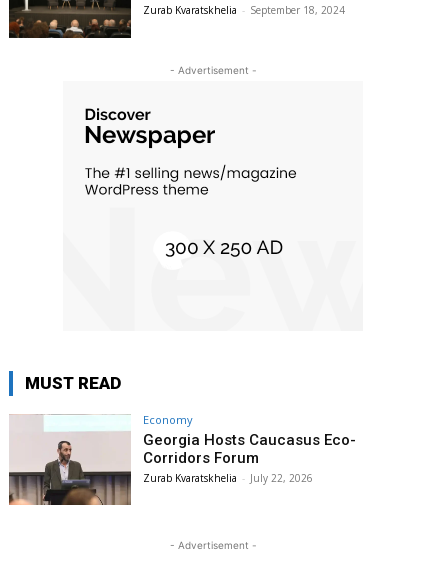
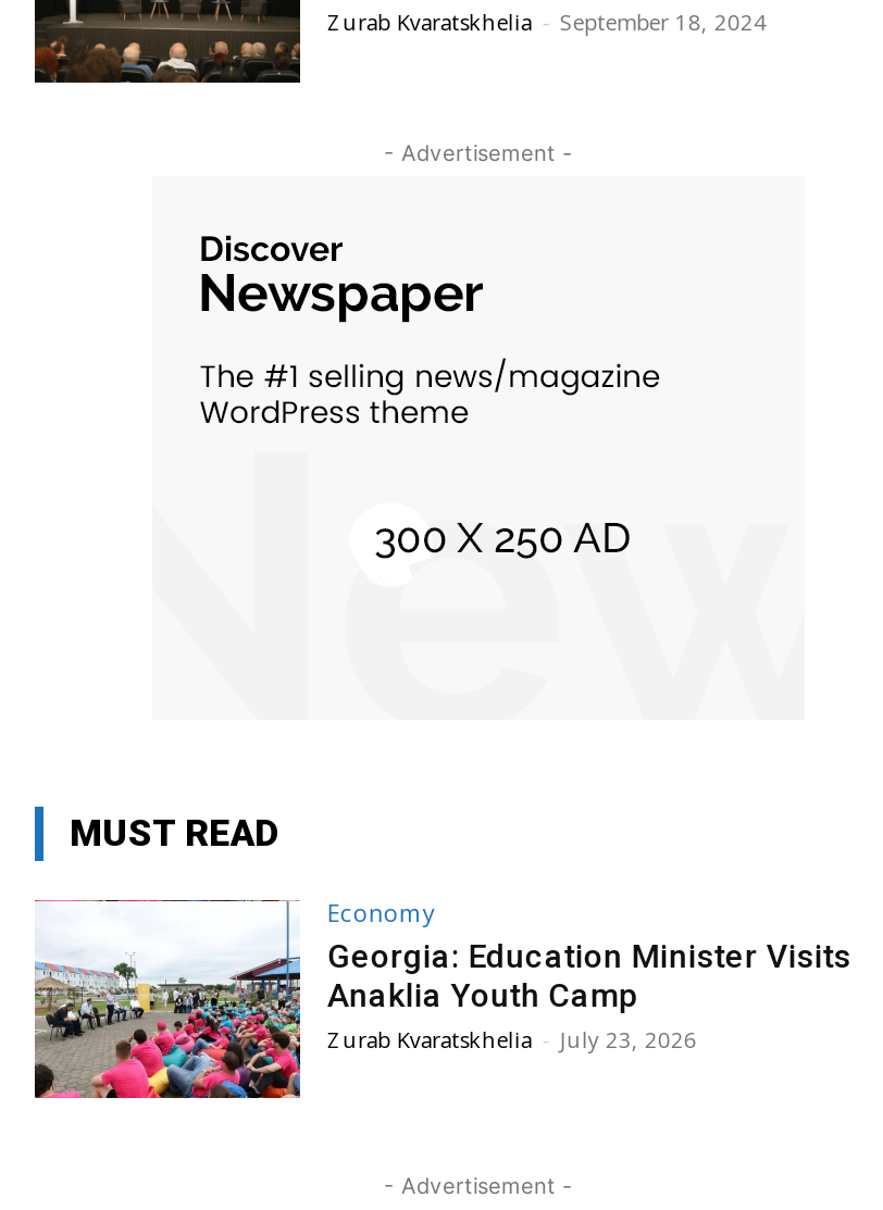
[9,416,356,506] [image] | Georgia Hosts Caucasus Eco- | Corridors Forum | Zurab Kvaratskhelia - July 22, 2026 -> [35,900,851,1100] [image] | Georgia: Education Minister Visits | Anaklia Youth Camp | Zurab Kvaratskhelia - July 23, 2026

